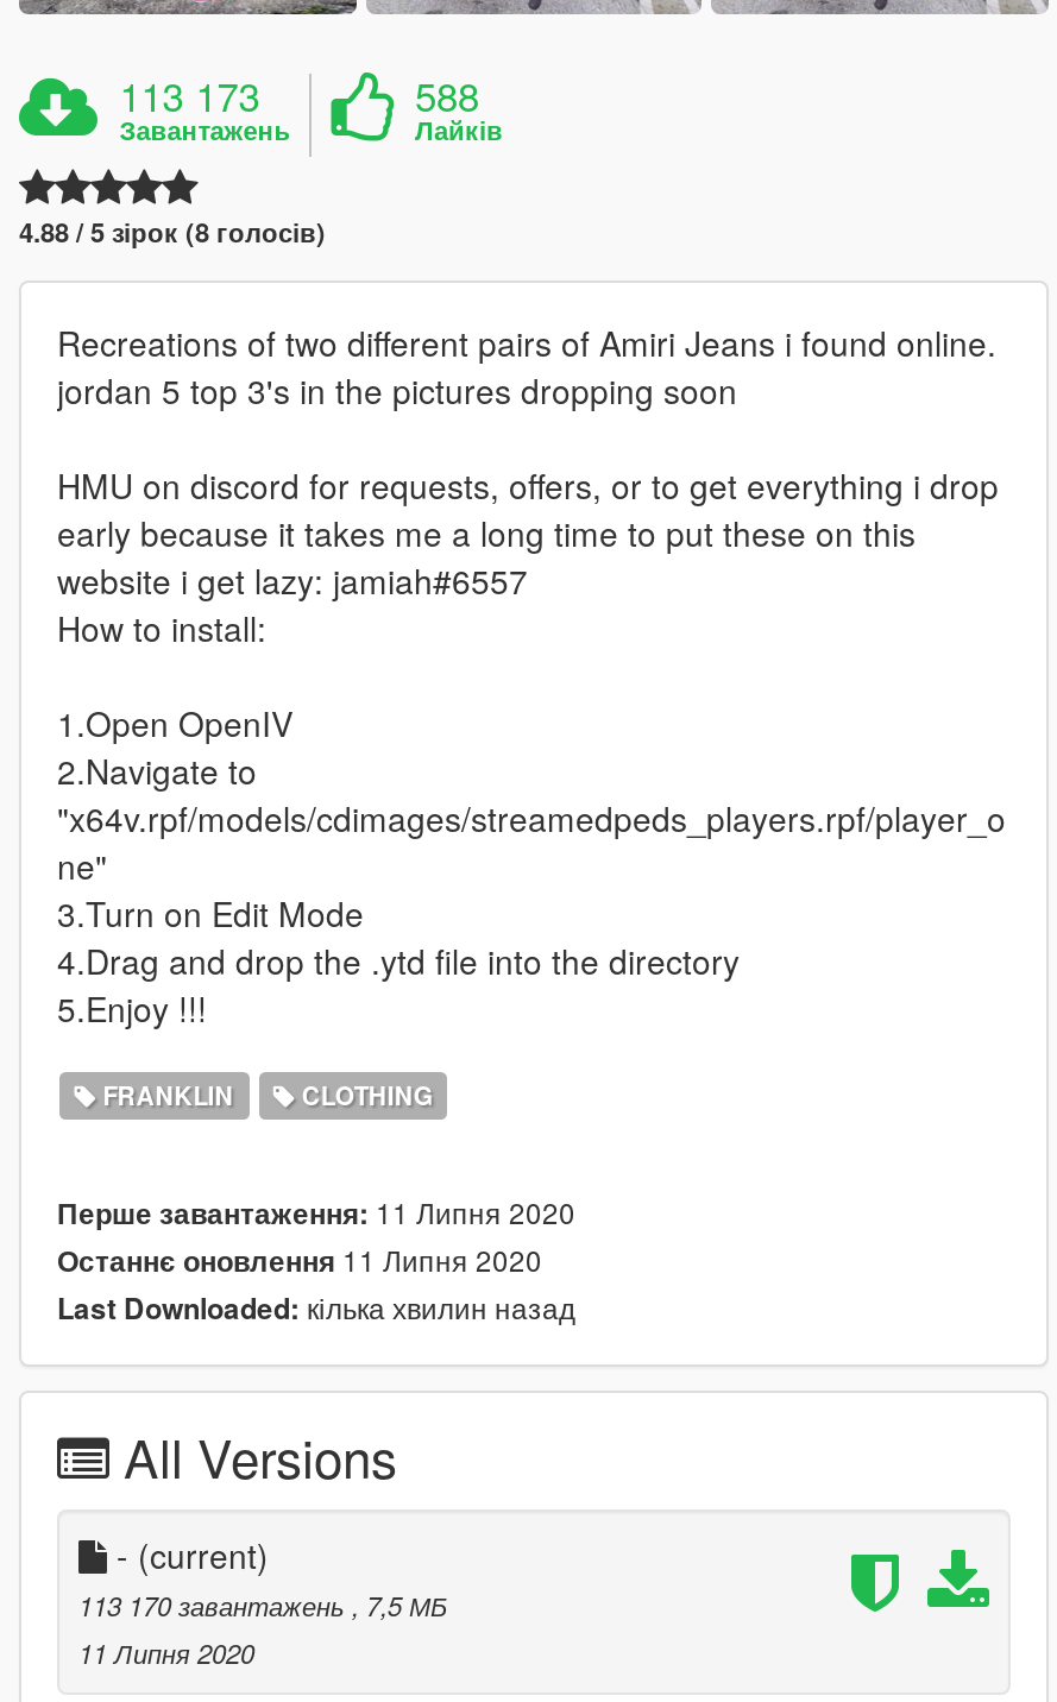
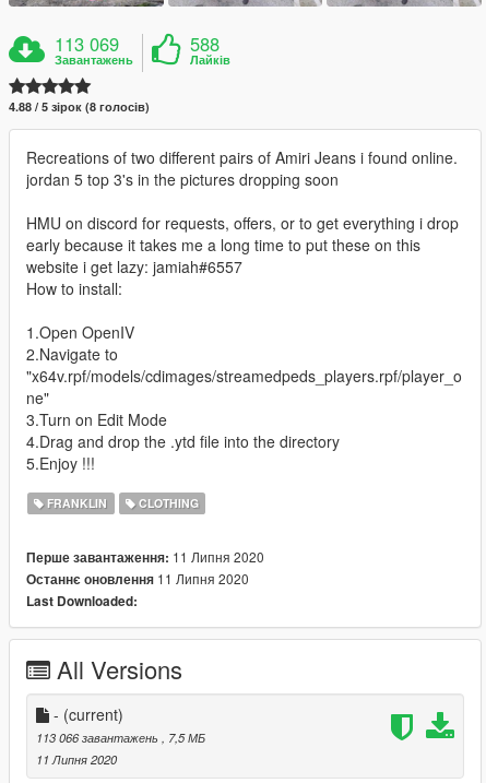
[119,67,260,124] 113 173 -> [55,31,119,57] 113 069
[57,1286,575,1329] Last Downloaded: кілька хвилин назад -> [26,592,138,611] Last Downloaded:
[78,1586,447,1624] 113 170 завантажень, 7,5 МБ -> [36,729,205,746] 113 066 завантажень, 7,5 МБ

